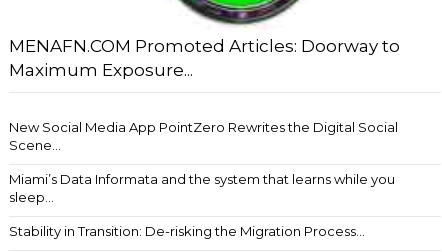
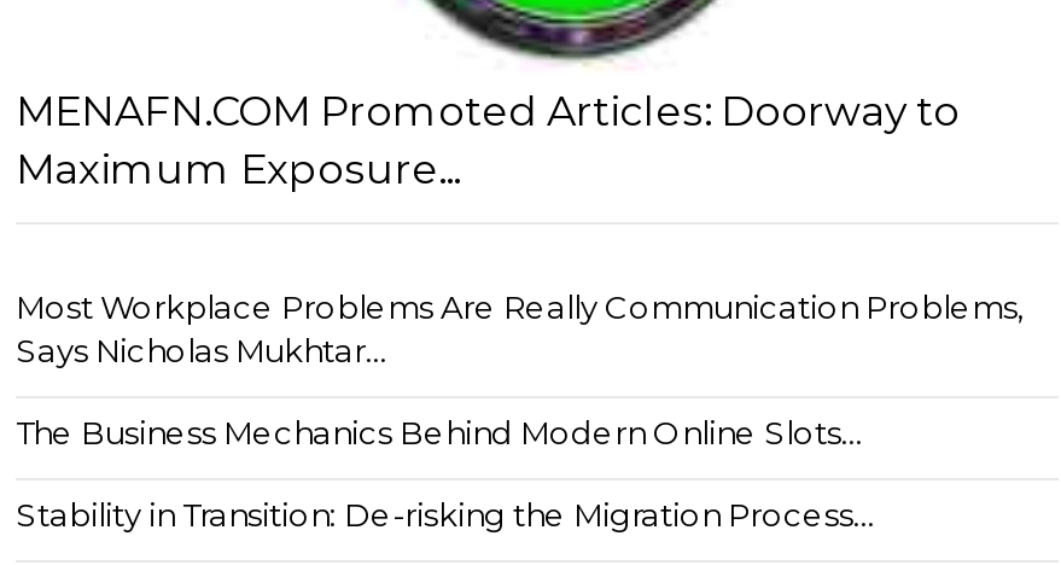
[9,119,398,153] New Social Media App PointZero Rewrites the Digital Social | Scene... -> [16,288,1025,370] Most Workplace Problems Are Really Communication Problems, | Says Nicholas Mukhtar...
[9,171,395,205] Miami’s Data Informata and the system that learns while you | sleep... -> [16,413,863,452] The Business Mechanics Behind Modern Online Slots...

